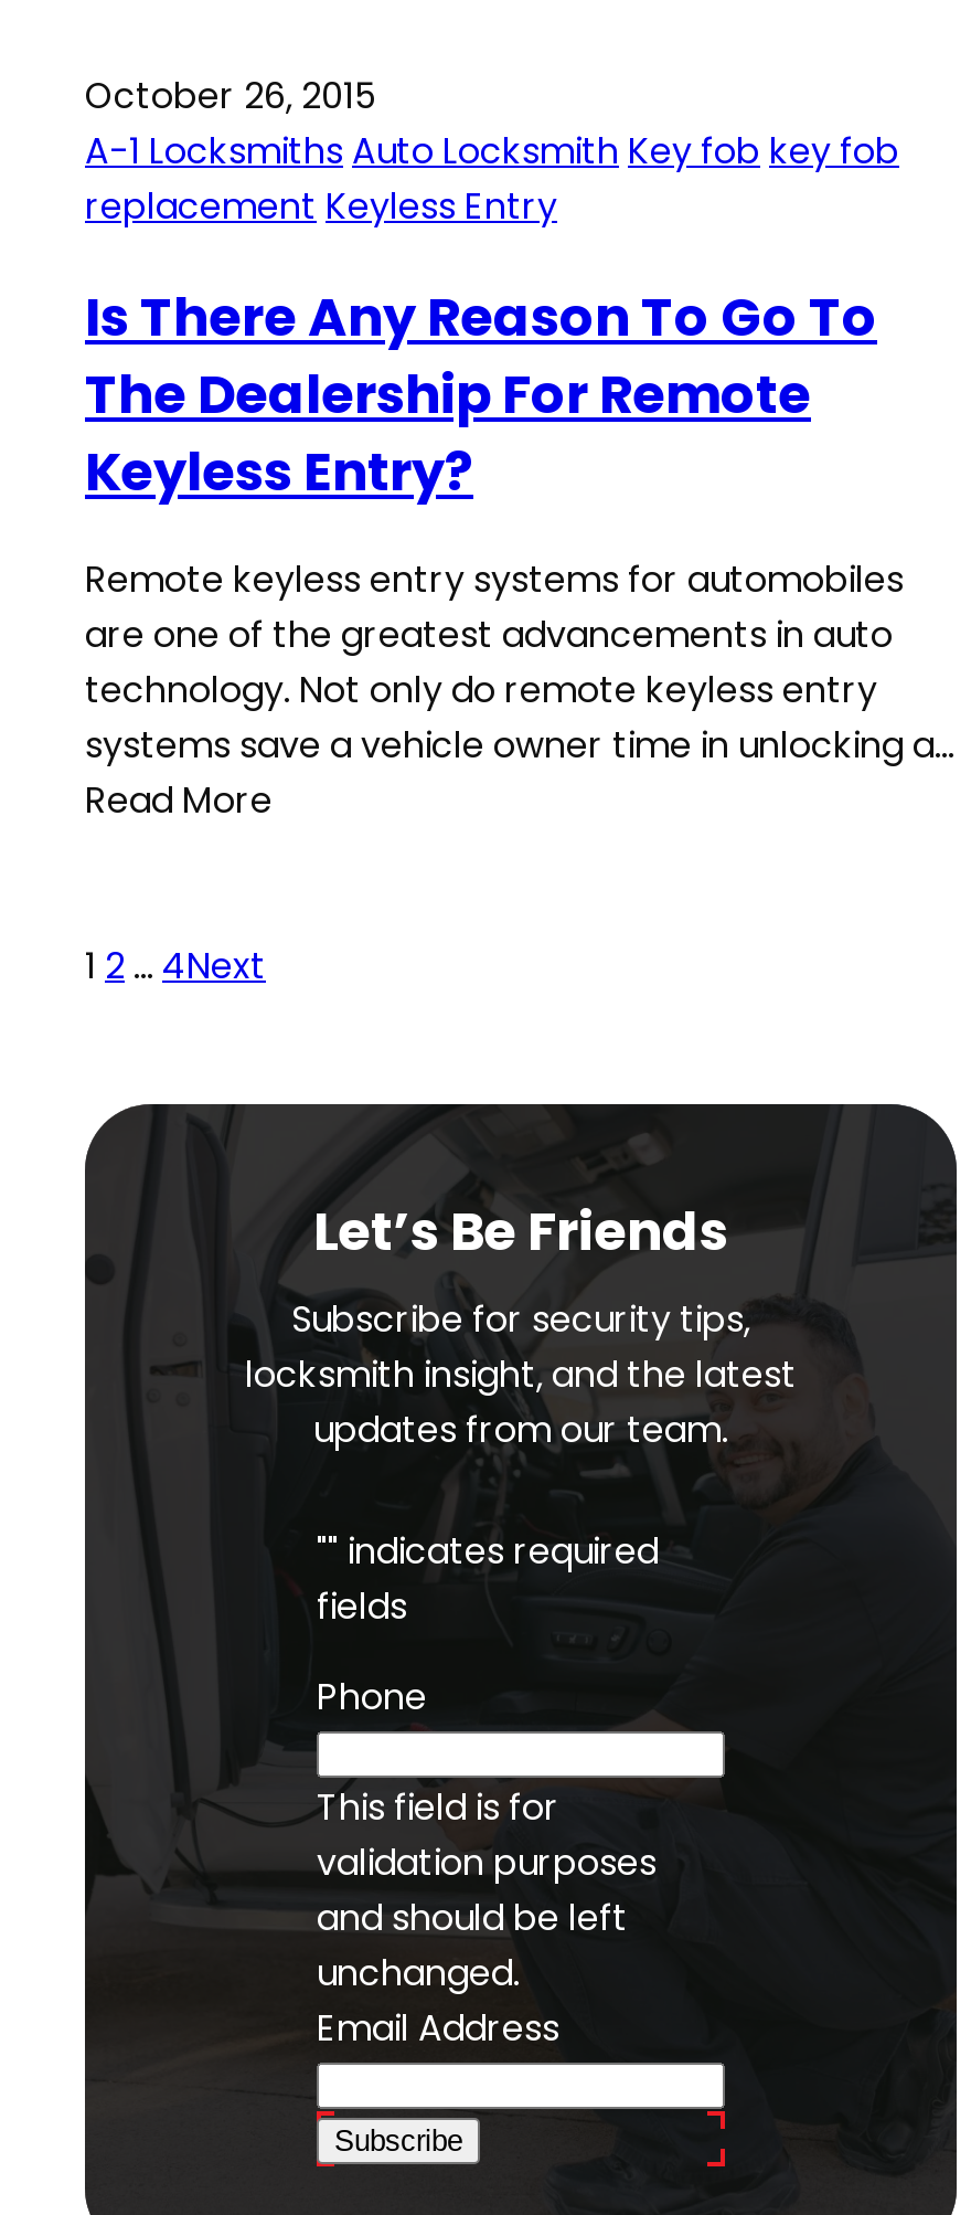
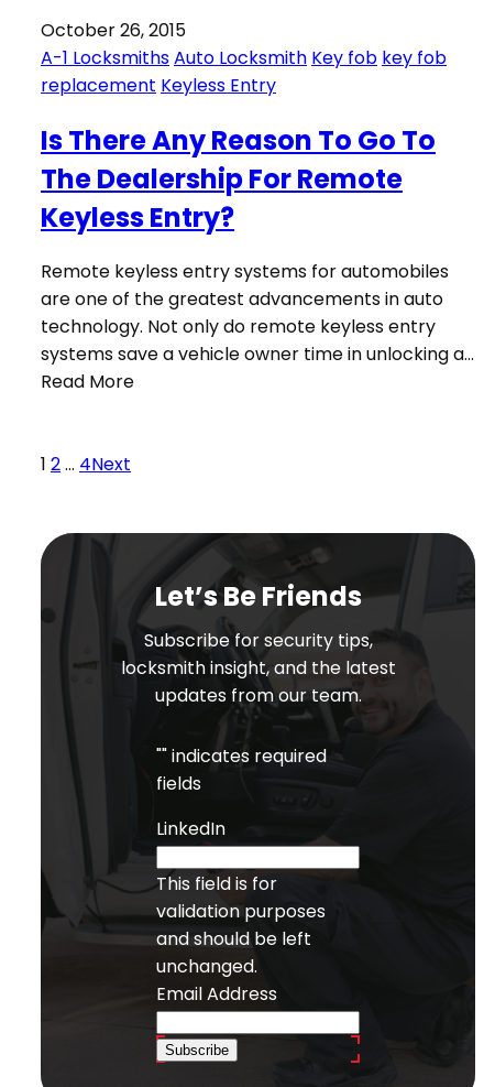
[317,1673,427,1723] Phone -> [156,817,226,842] LinkedIn

